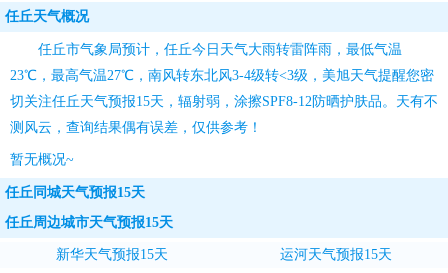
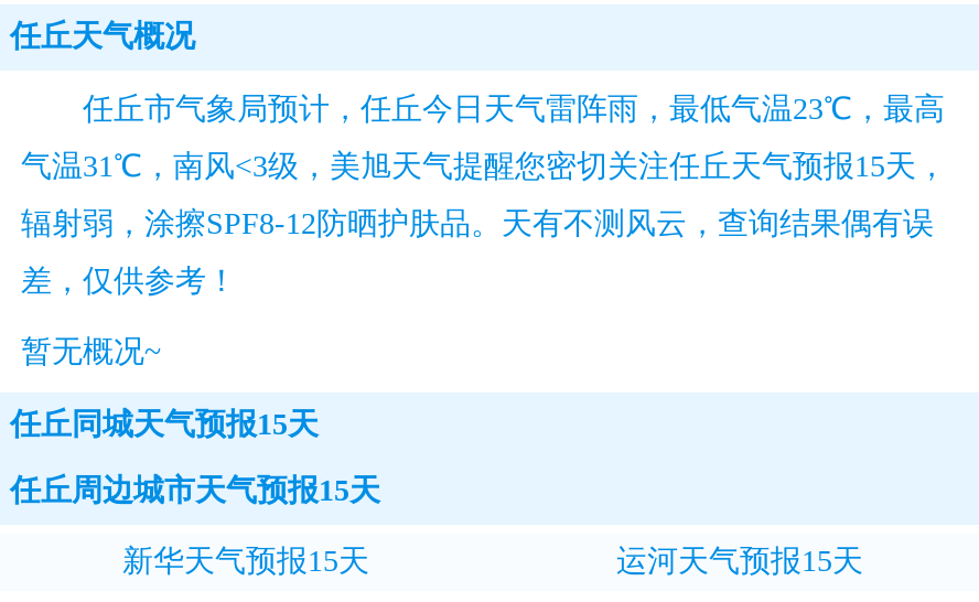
[38,42,402,57] 任丘市气象局预计，任丘今日天气大雨转雷阵雨，最低气温 -> [83,93,945,126] 任丘市气象局预计，任丘今日天气雷阵雨，最低气温23℃，最高
[10,68,434,83] 23℃，最高气温27℃，南风转东北风3-4级转<3级，美旭天气提醒您密 -> [21,150,947,183] 气温31℃，南风<3级，美旭天气提醒您密切关注任丘天气预报15天，
[10,94,438,109] 切关注任丘天气预报15天，辐射弱，涂擦SPF8-12防晒护肤品。天有不 -> [21,207,934,240] 辐射弱，涂擦SPF8-12防晒护肤品。天有不测风云，查询结果偶有误
[10,120,262,135] 测风云，查询结果偶有误差，仅供参考！ -> [21,265,237,298] 差，仅供参考！

